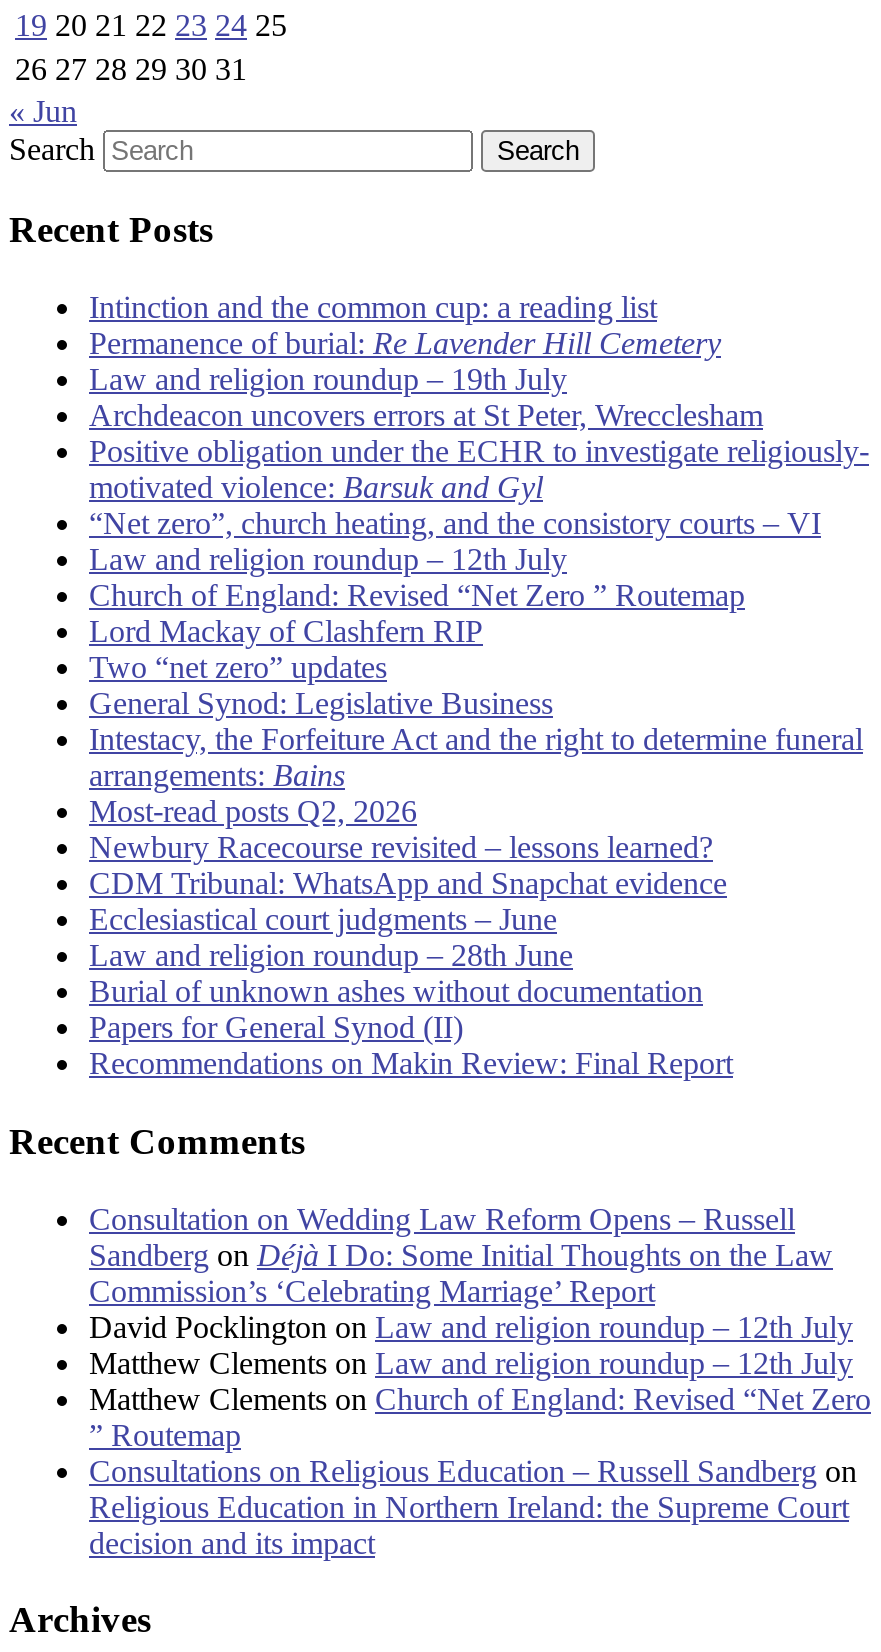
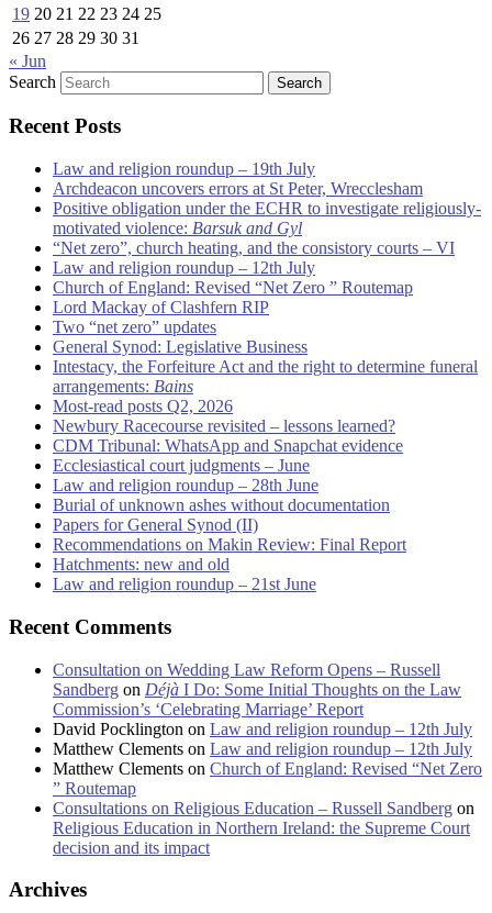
[89,290,721,360] Intinction and the common cup: a reading list | Permanence of burial: Re Lavender Hill Cemetery -> none
moved [89,362,869,1080] -> [53,159,481,554]: Law and religion roundup – 19th July | Archdeacon uncovers errors at St Peter, Wrecclesham | Positive obligation under the ECHR to investigate religiously- | ... | Papers for General Synod (II) | Recommendations on Makin Review: Final Report
none -> [53,555,316,593] Hatchments: new and old | Law and religion roundup – 21st June

